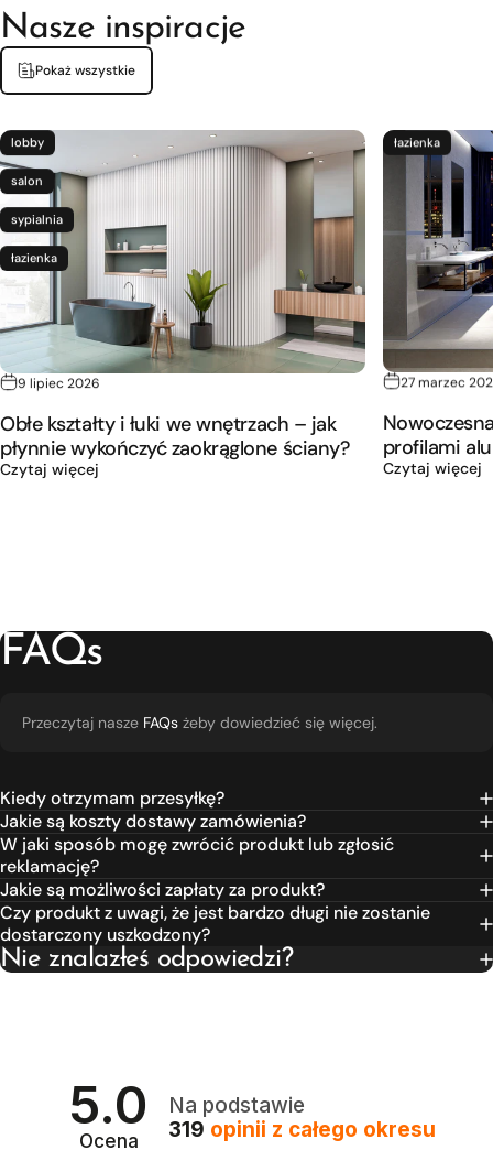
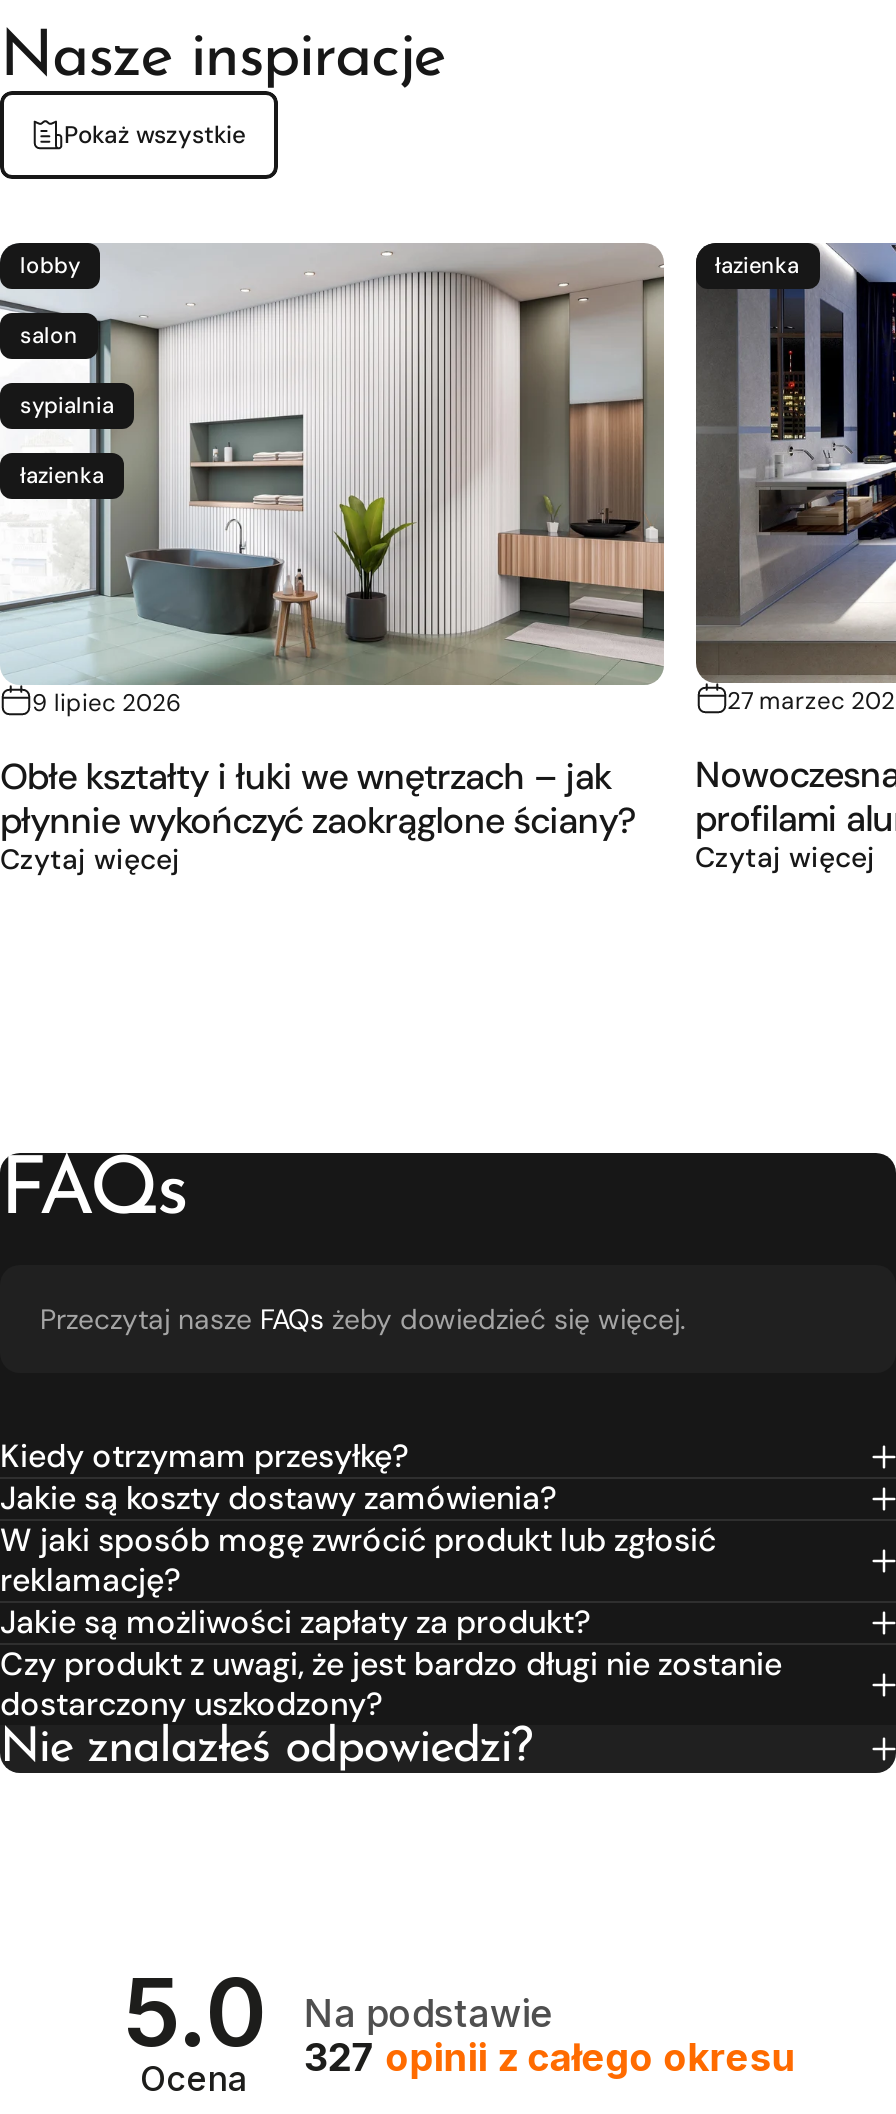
[169,1117,436,1143] 319 opinii z całego okresu -> [304,2036,796,2082] 327 opinii z całego okresu

